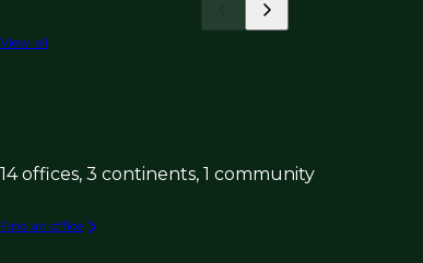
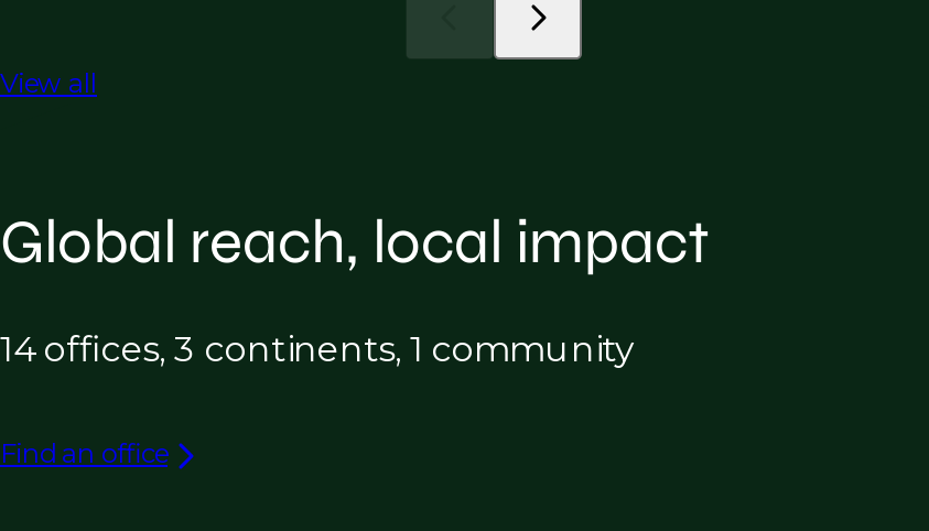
none -> [0,205,710,280] Global reach, local impact

